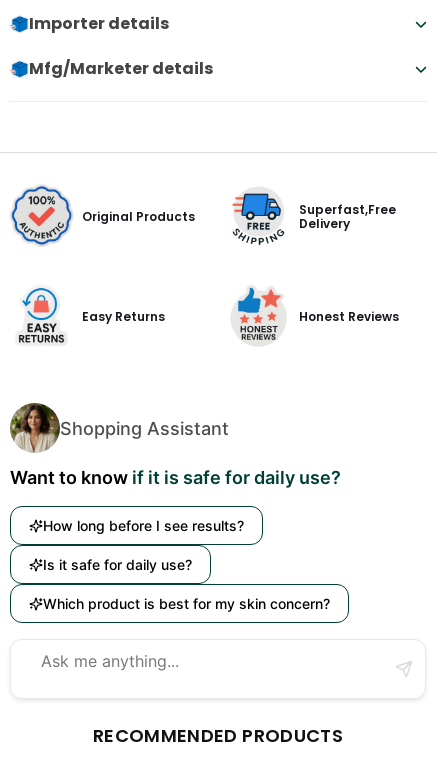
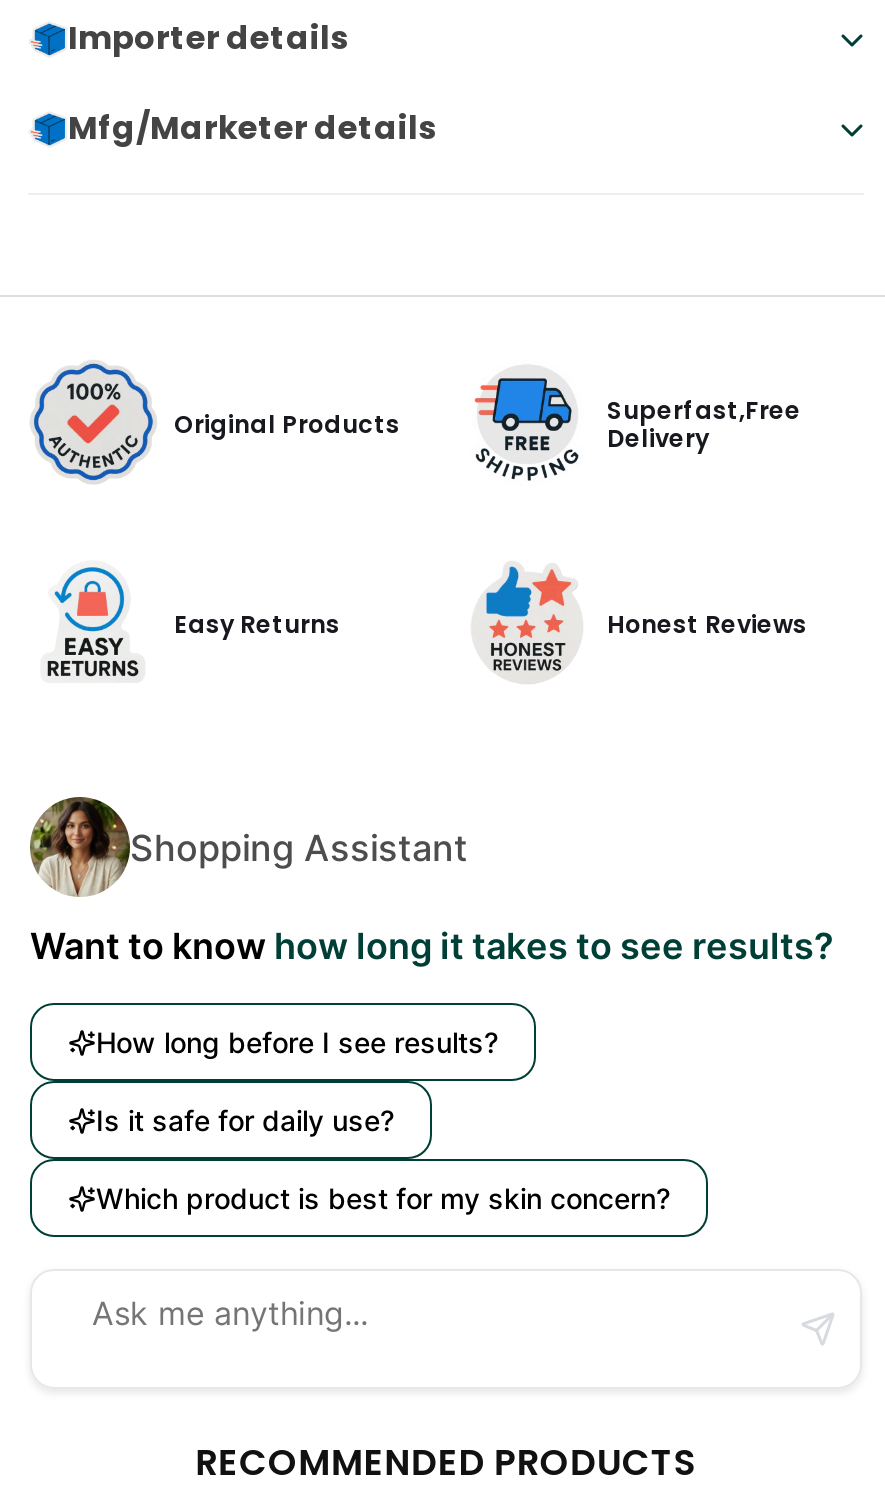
[10,467,341,488] Want to know if it is safe for daily use? -> [30,925,834,967] Want to know how long it takes to see results?

